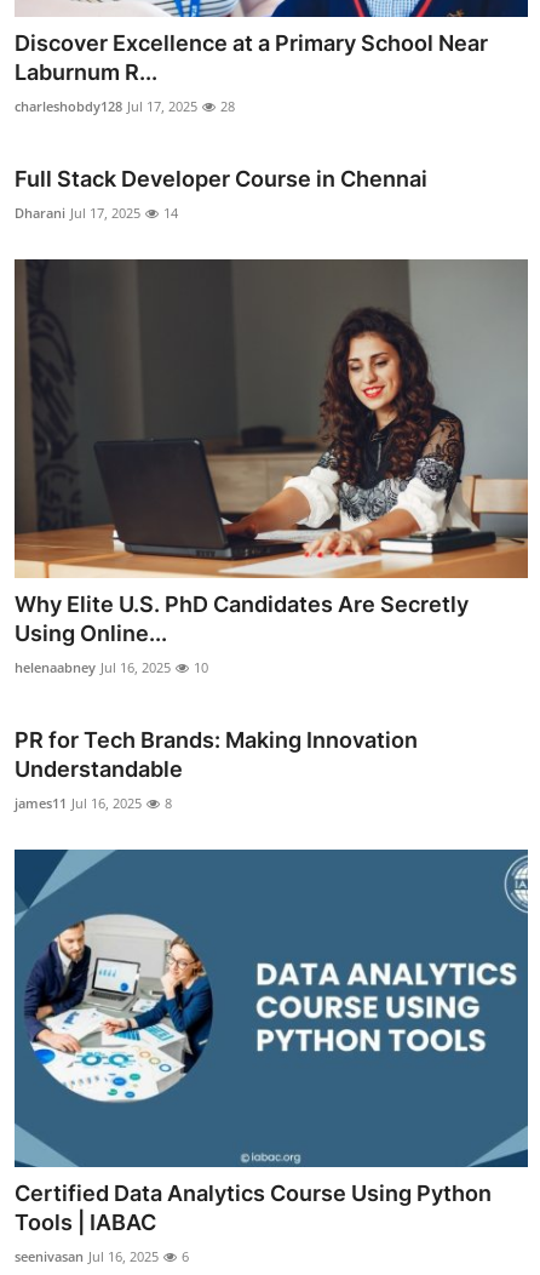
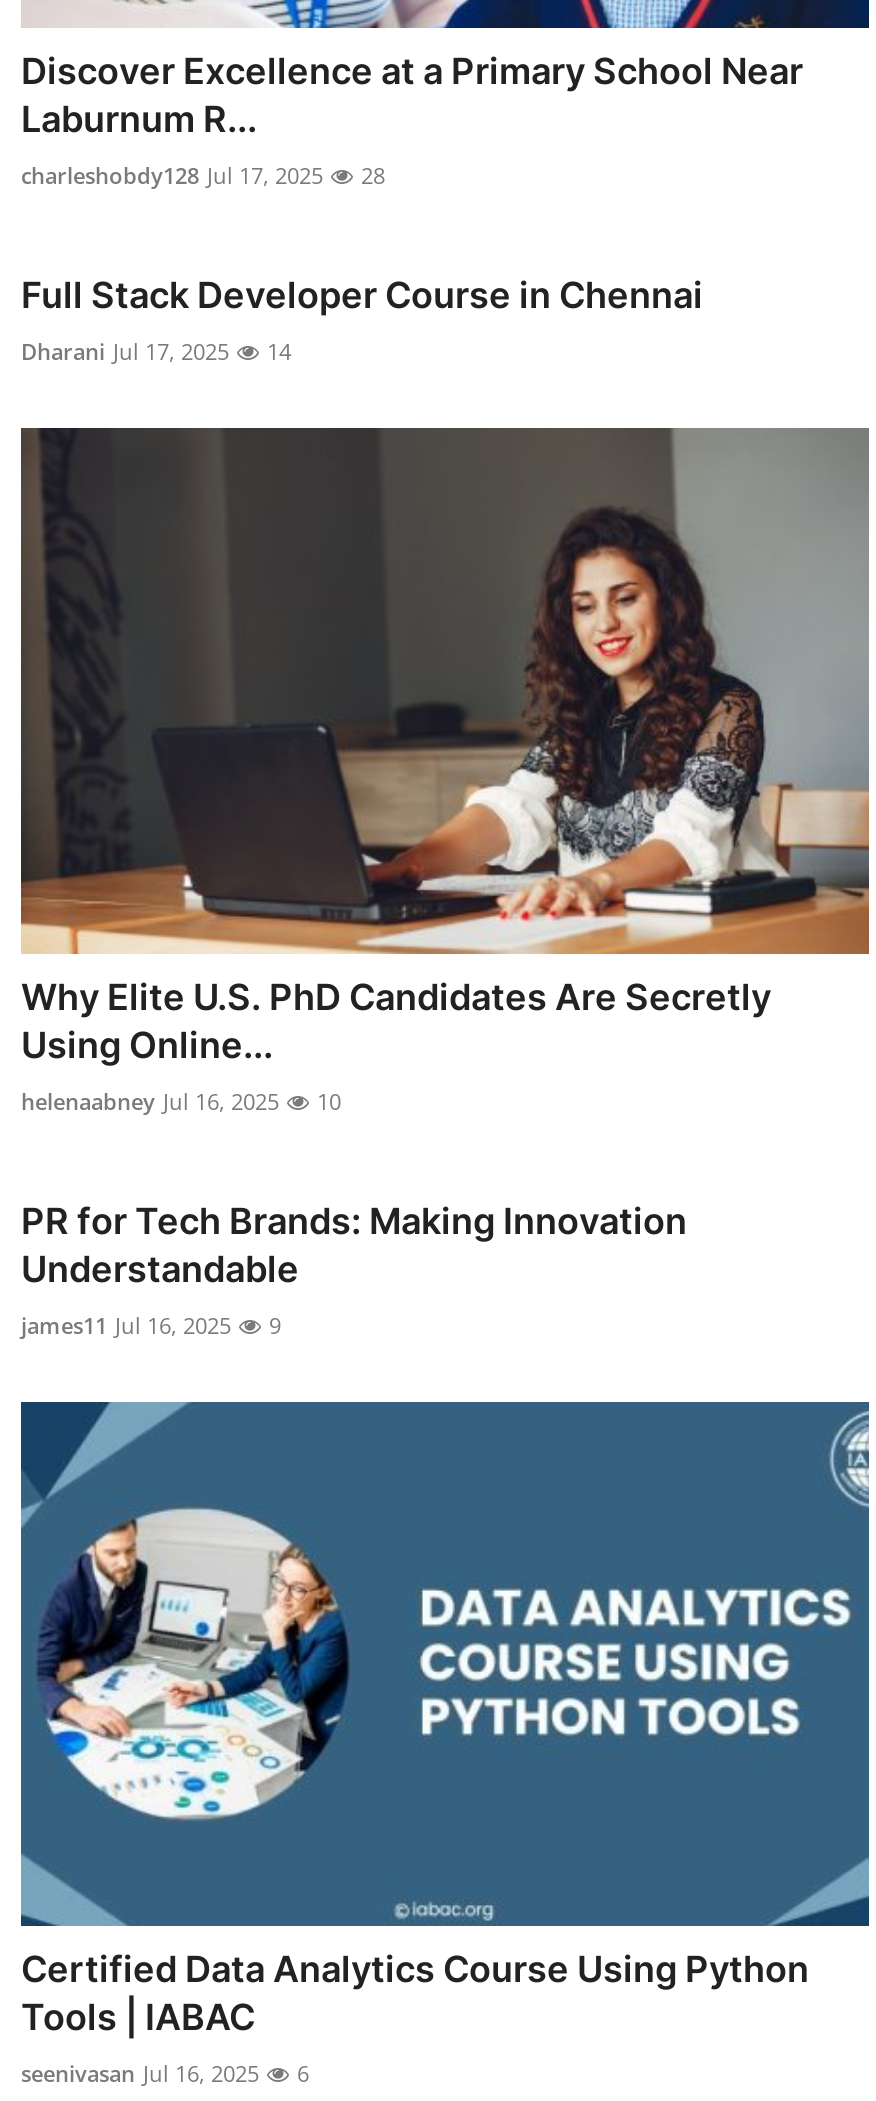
[15,794,172,812] james11 Jul 16, 2025 8 -> [21,1310,281,1340] james11 Jul 16, 2025 9

